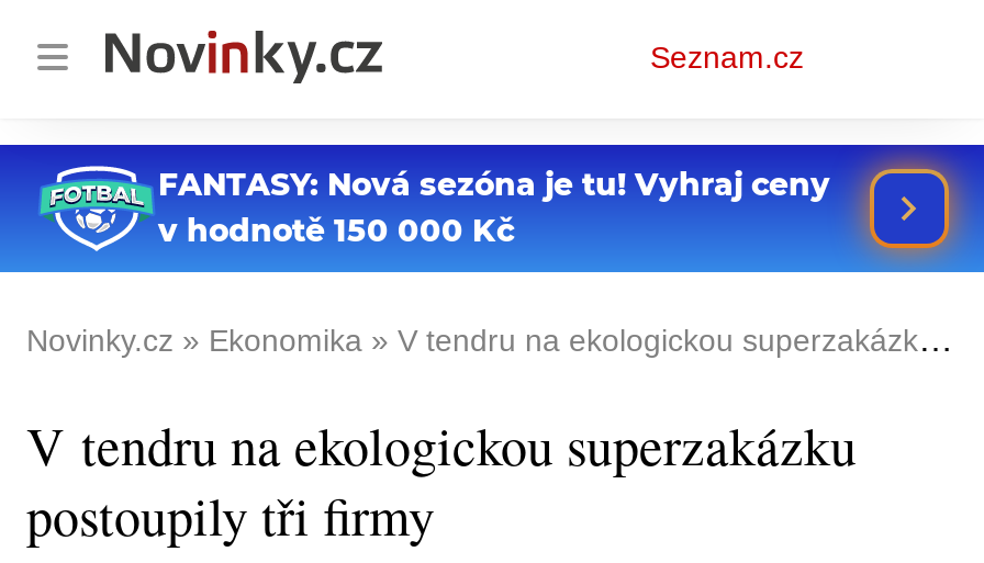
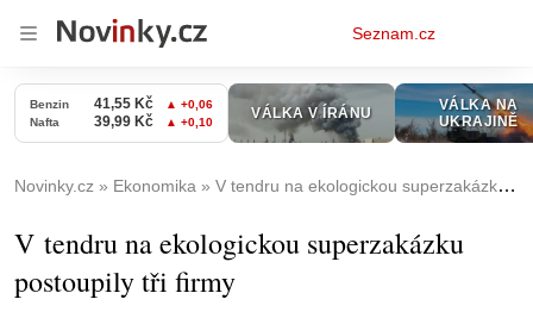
[7,143,977,274] [image] -> [4,81,529,149] [image]

